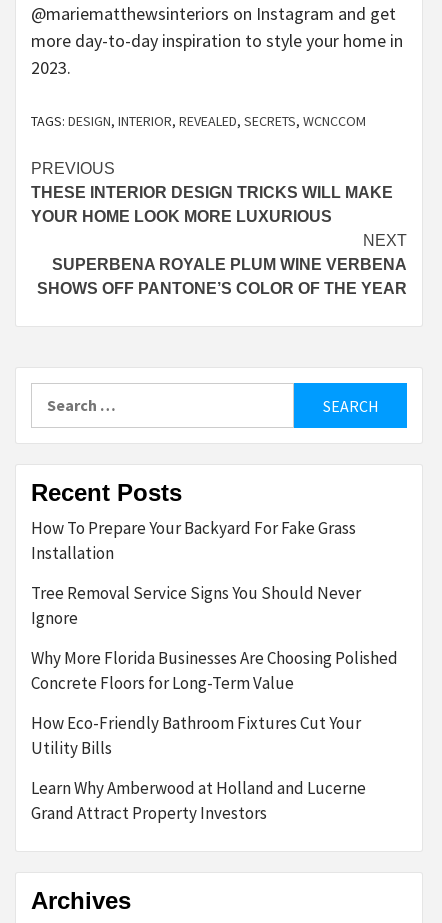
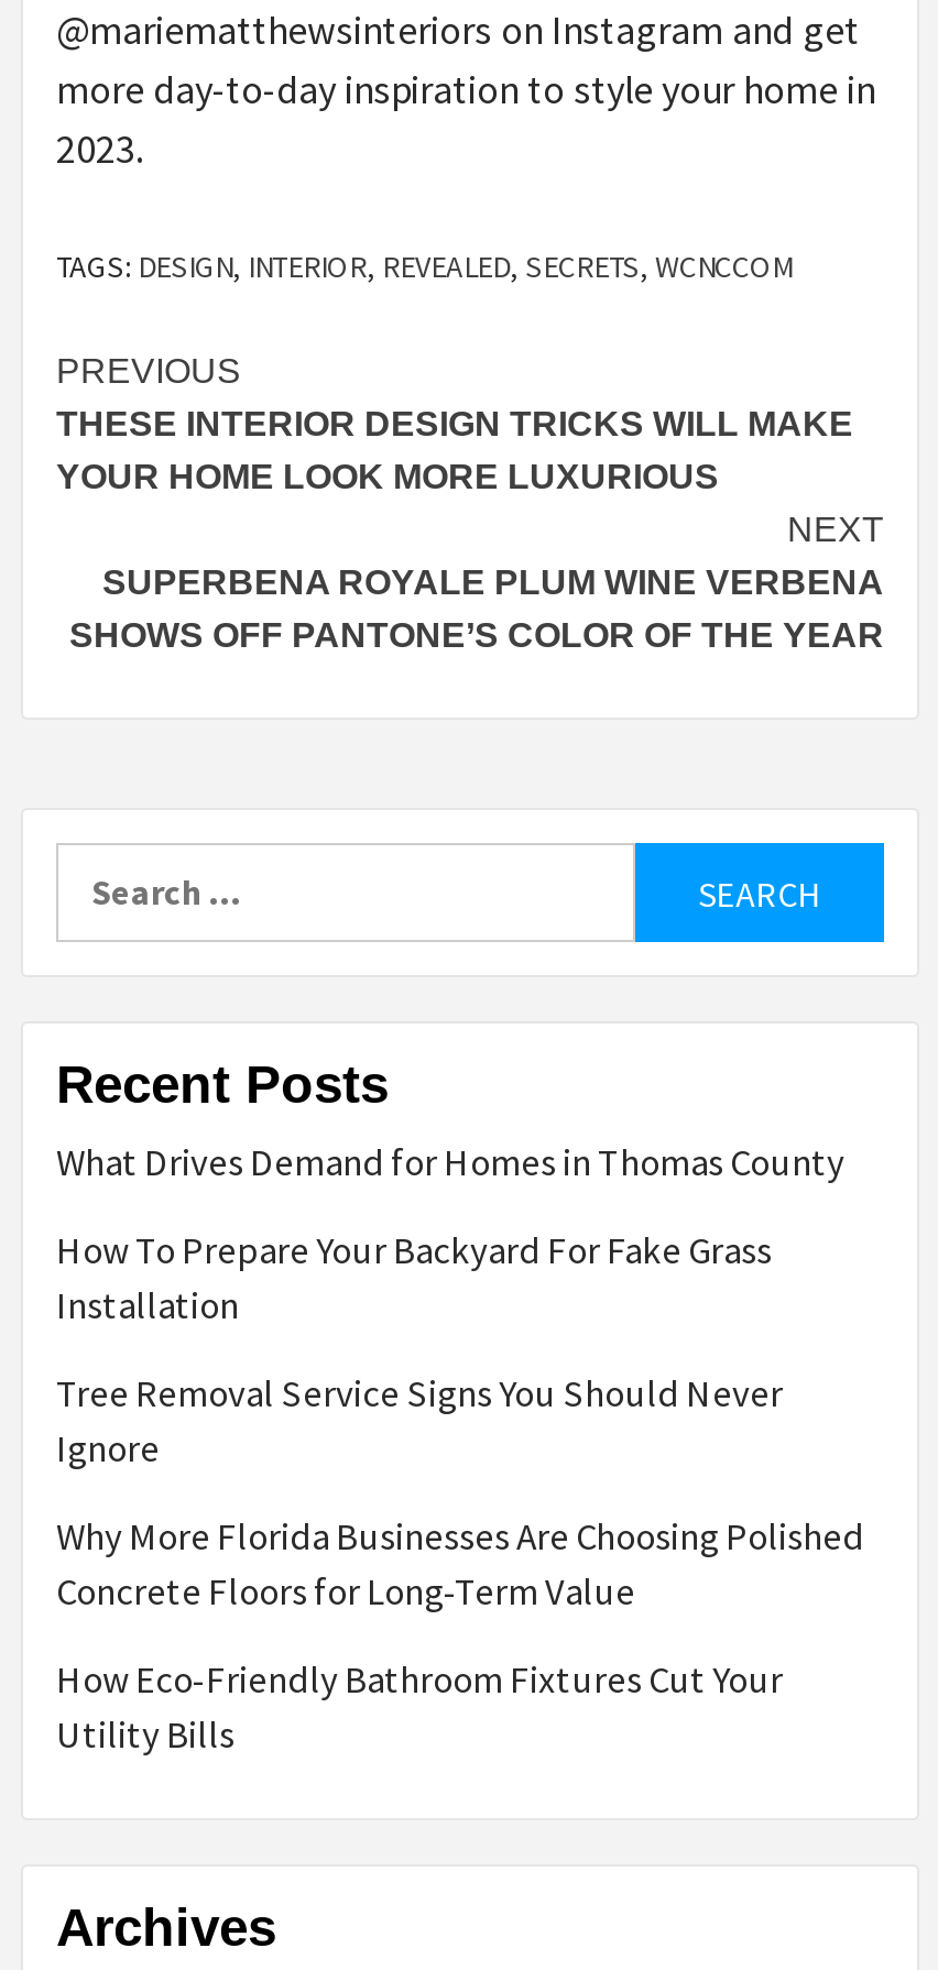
none -> [56,1139,844,1187] What Drives Demand for Homes in Thomas County
moved [31,517,398,759] -> [56,1227,864,1759]: How To Prepare Your Backyard For Fake Grass | Installation | Tree Removal Service Signs You Should Never | Ignore | Why More Florida Businesses Are Choosing Polished | Concrete Floors for Long-Term Value | How Eco-Friendly Bathroom Fixtures Cut Your | Utility Bills
[31,777,366,824] Learn Why Amberwood at Holland and Lucerne | Grand Attract Property Investors -> none

